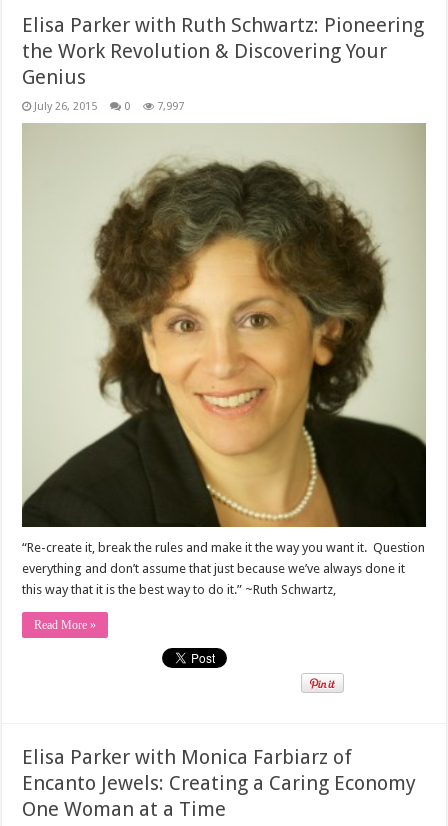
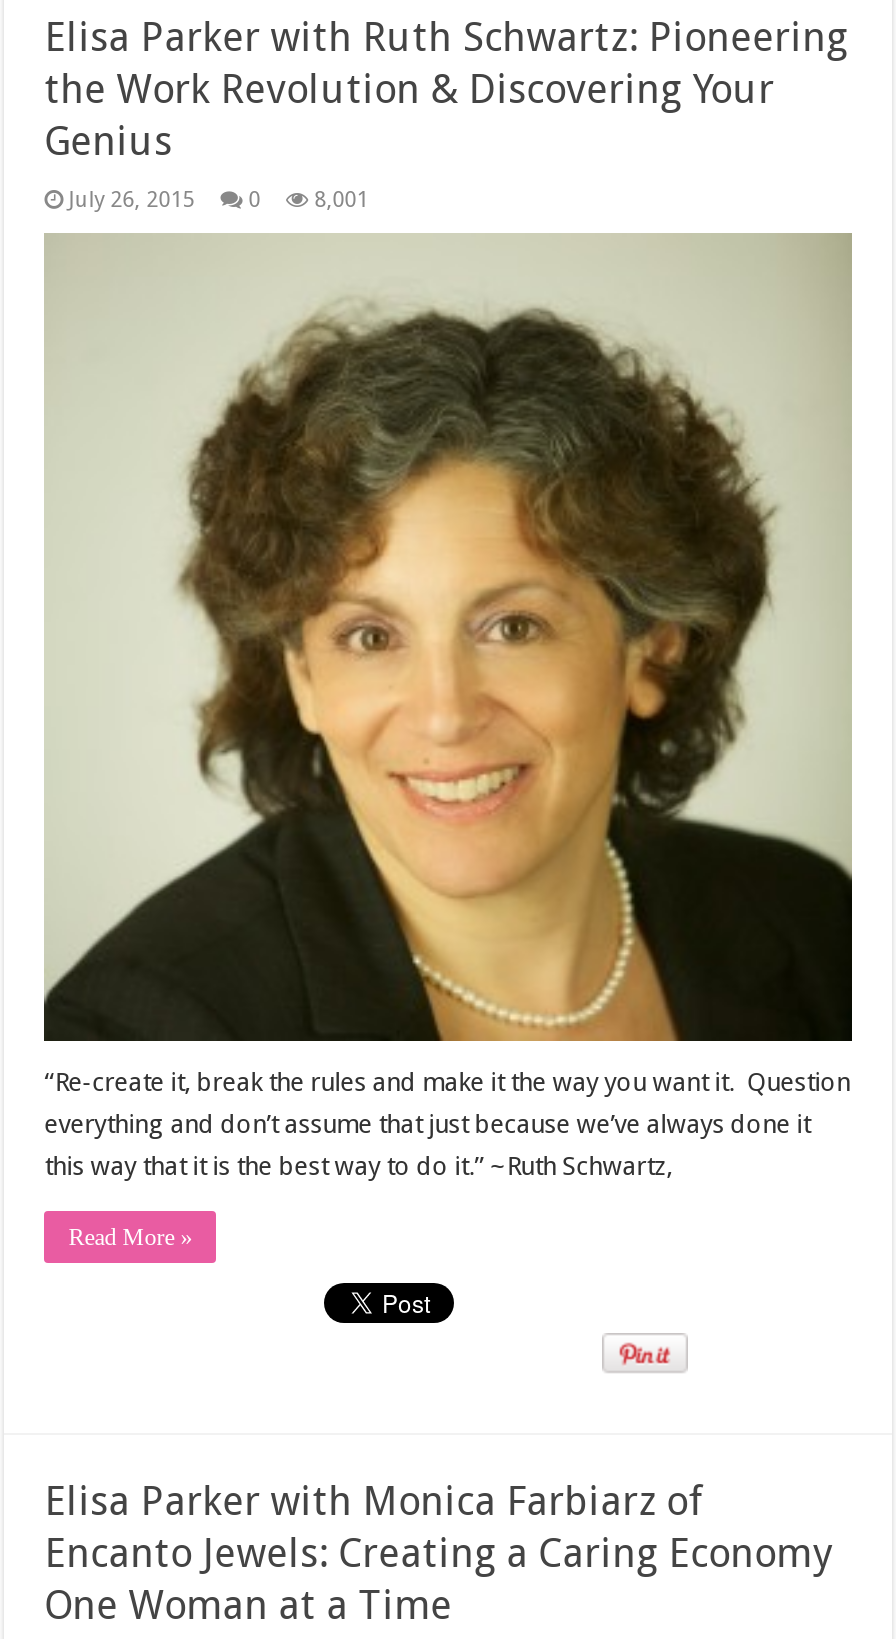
[157,100,184,113] 7,997 -> [314,187,368,213] 8,001

